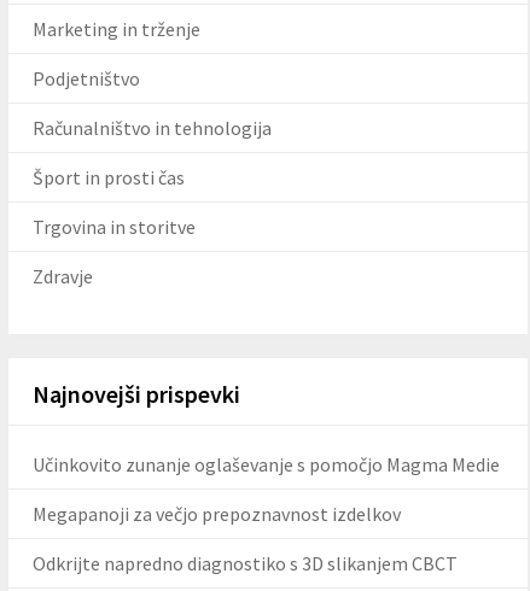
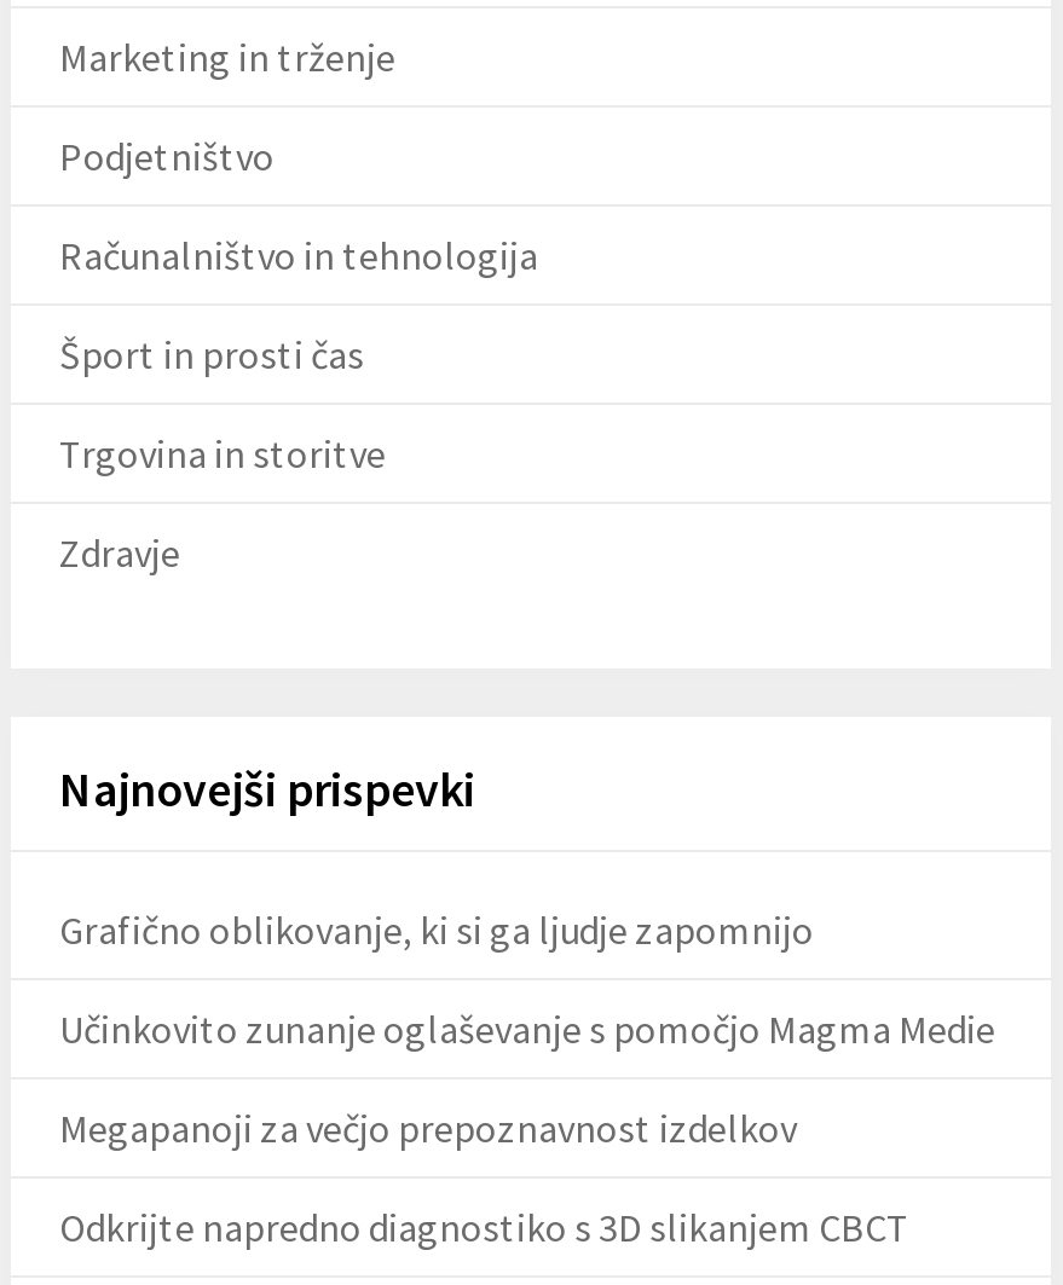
none -> [59,906,814,955] Grafično oblikovanje, ki si ga ljudje zapomnijo

